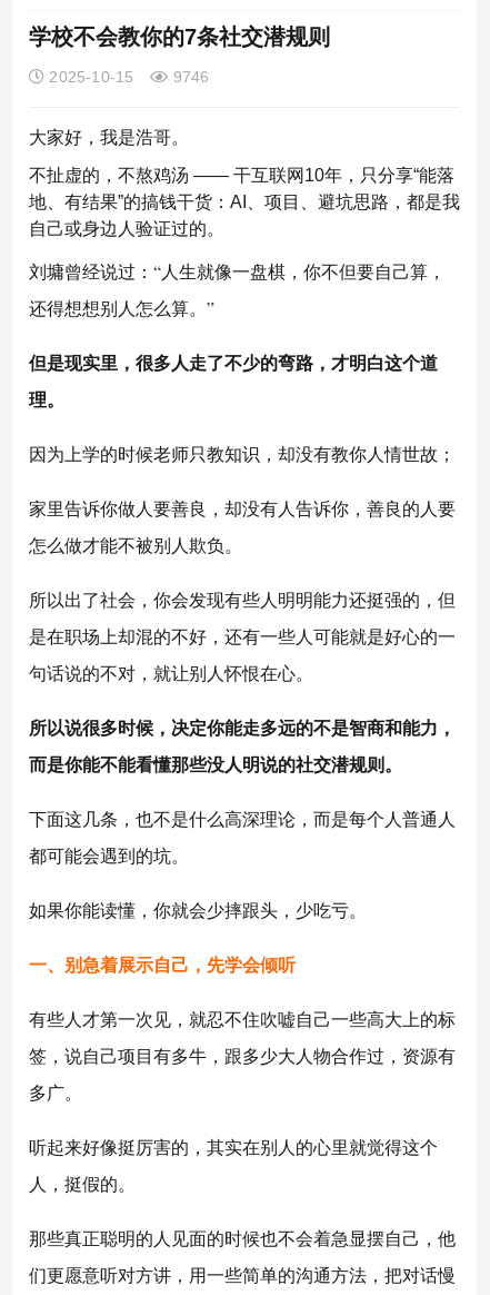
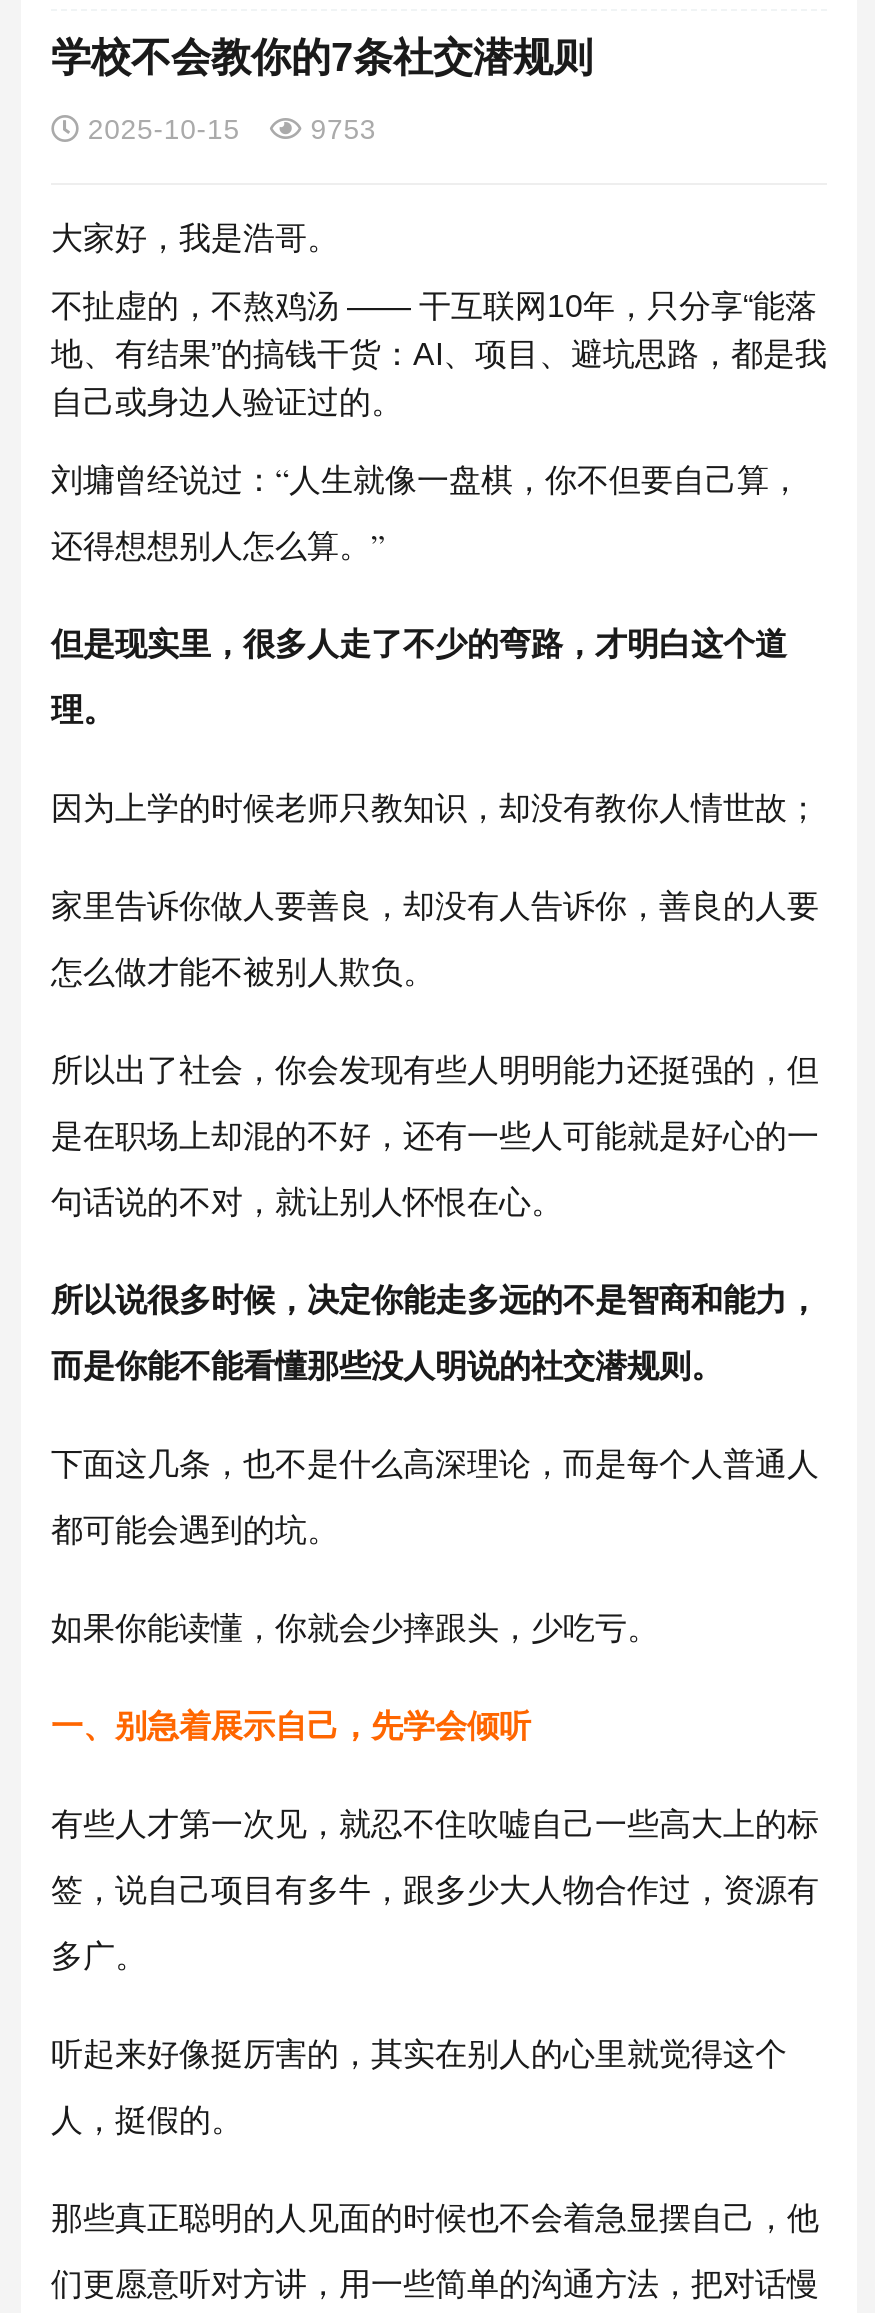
[45,68,210,86] 2025-10-15 9746 -> [79,113,376,145] 2025-10-15 9753

